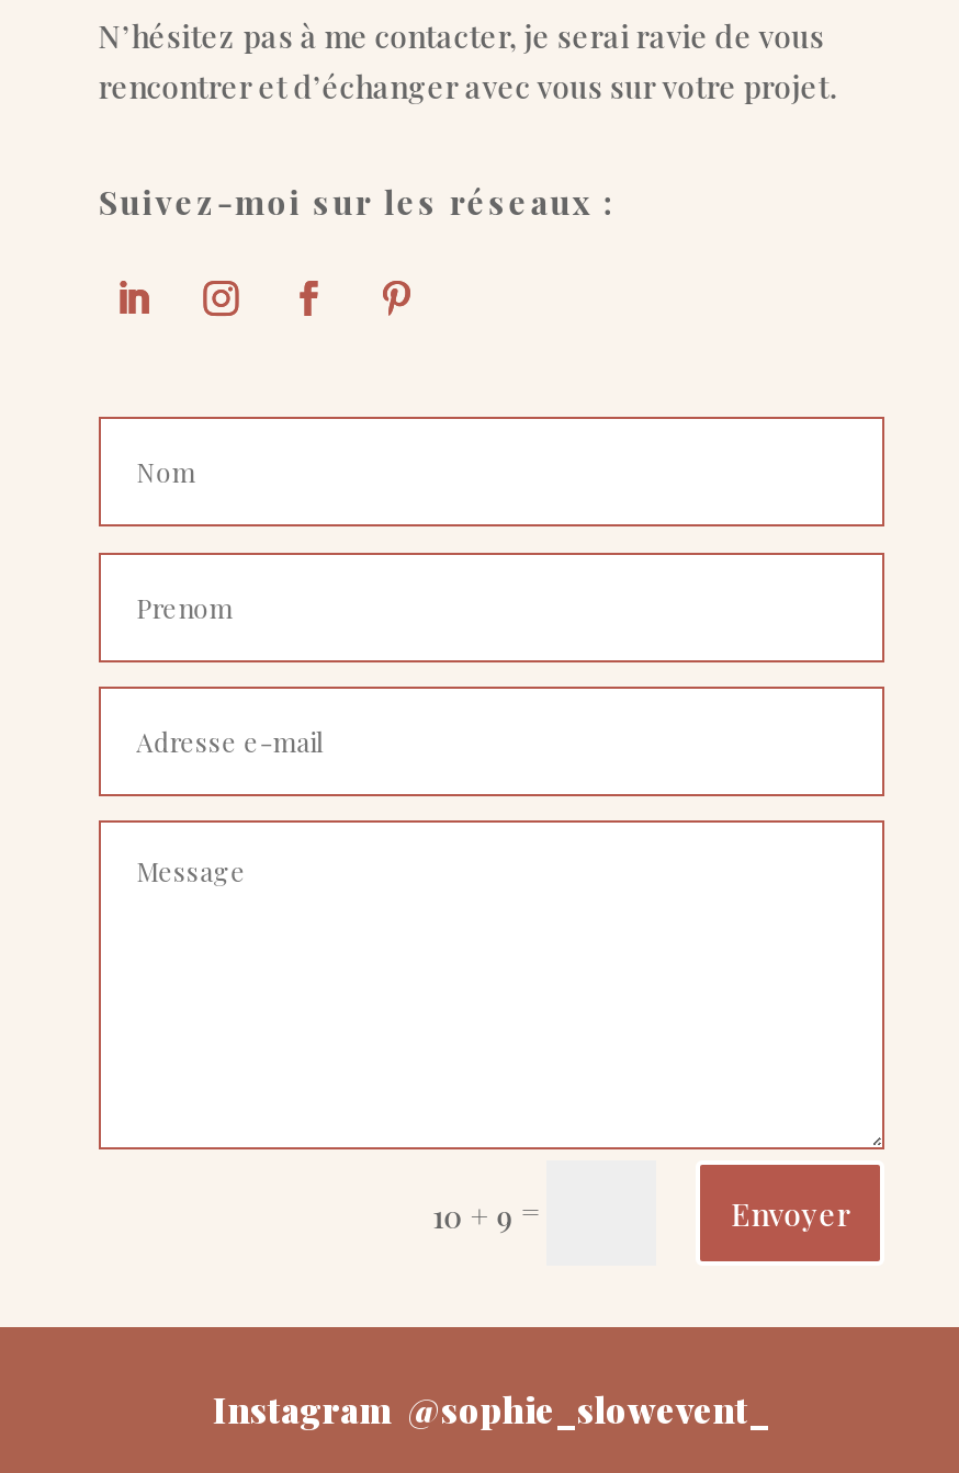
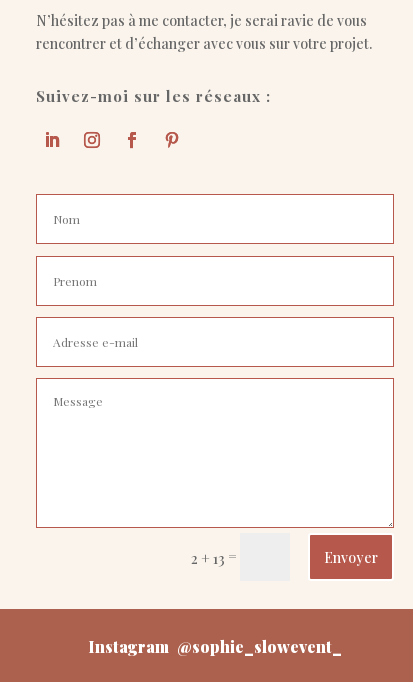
[433,1192,547,1237] 10 + 9 = -> [191,547,240,568] 2 + 13 =

